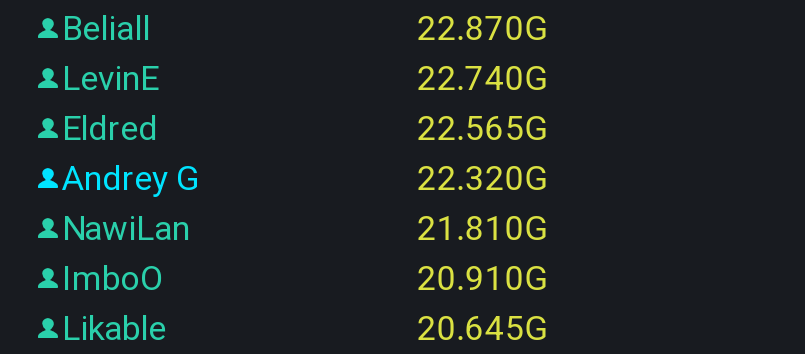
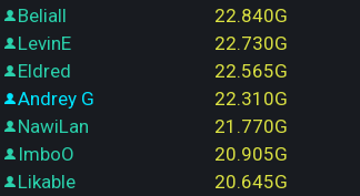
[416,8,548,48] 22.870G -> [215,4,288,27] 22.840G
[416,58,548,98] 22.740G -> [215,32,288,54] 22.730G
[416,158,548,198] 22.320G -> [215,87,288,110] 22.310G
[416,208,548,248] 21.810G -> [215,115,288,137] 21.770G
[416,258,548,298] 20.910G -> [215,143,288,165] 20.905G

